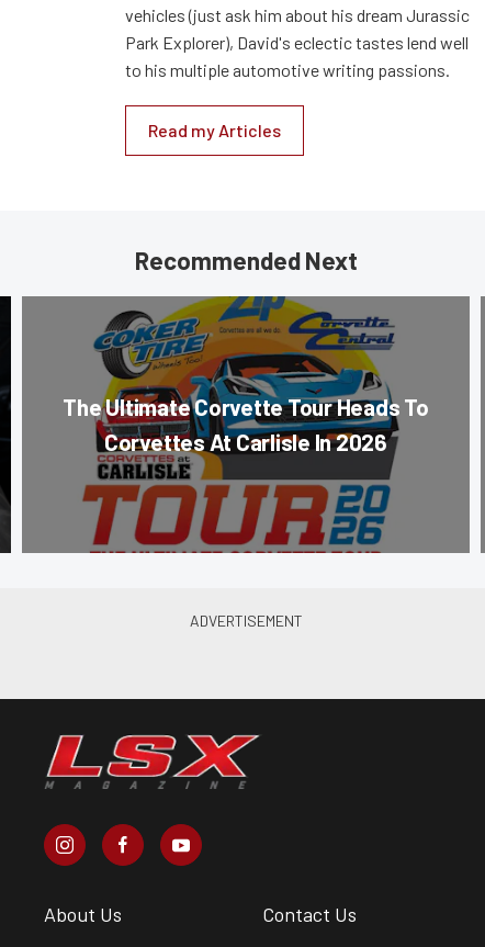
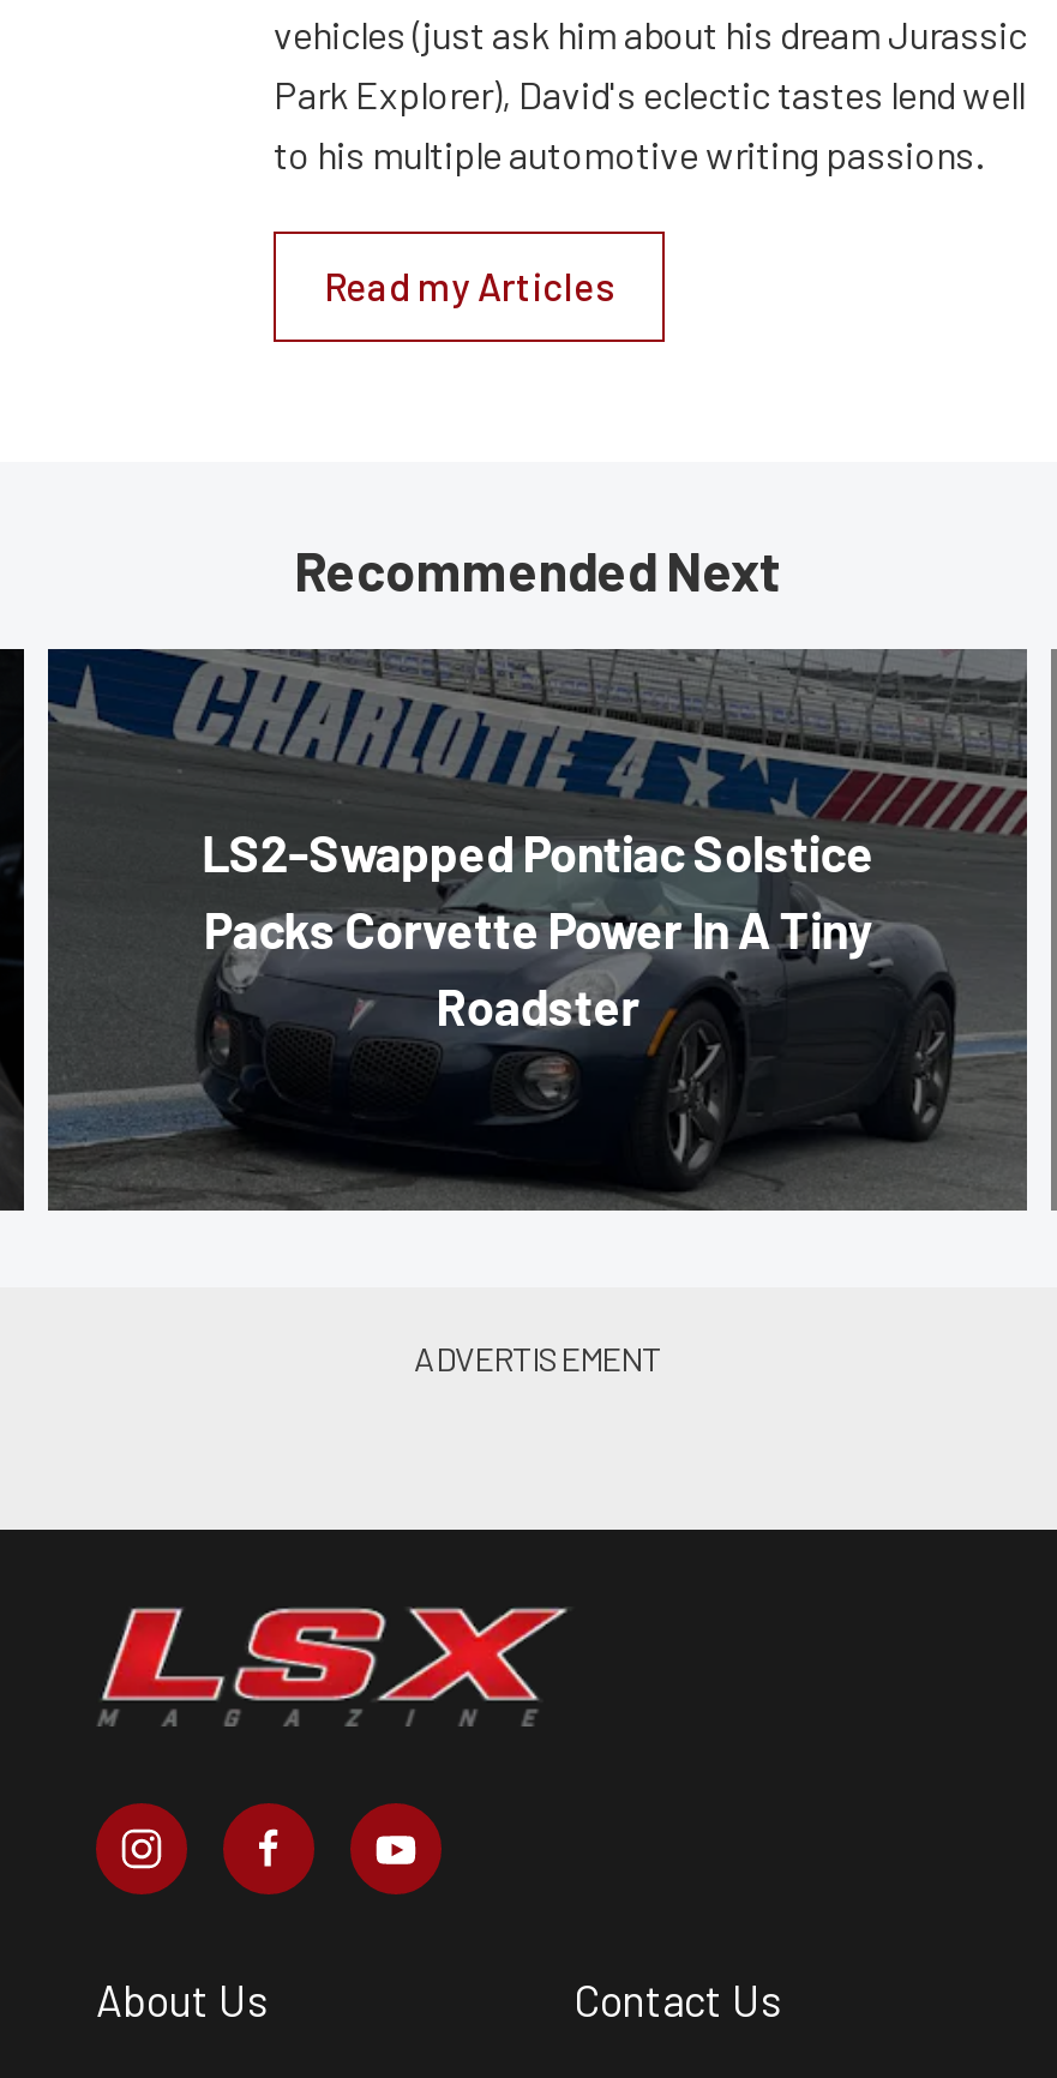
[22,295,470,554] [image] | The Ultimate Corvette Tour Heads To | Corvettes At Carlisle In 2026 -> [48,648,1027,1212] [image] | LS2-Swapped Pontiac Solstice | Packs Corvette Power In A Tiny | Roadster

